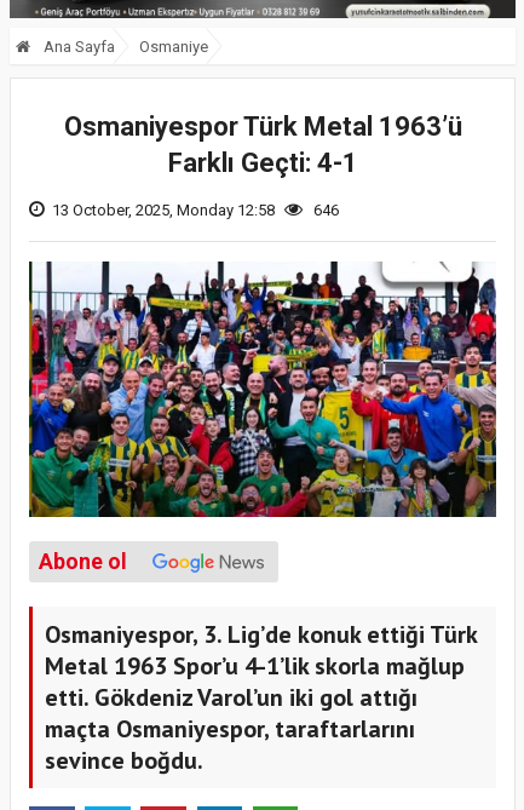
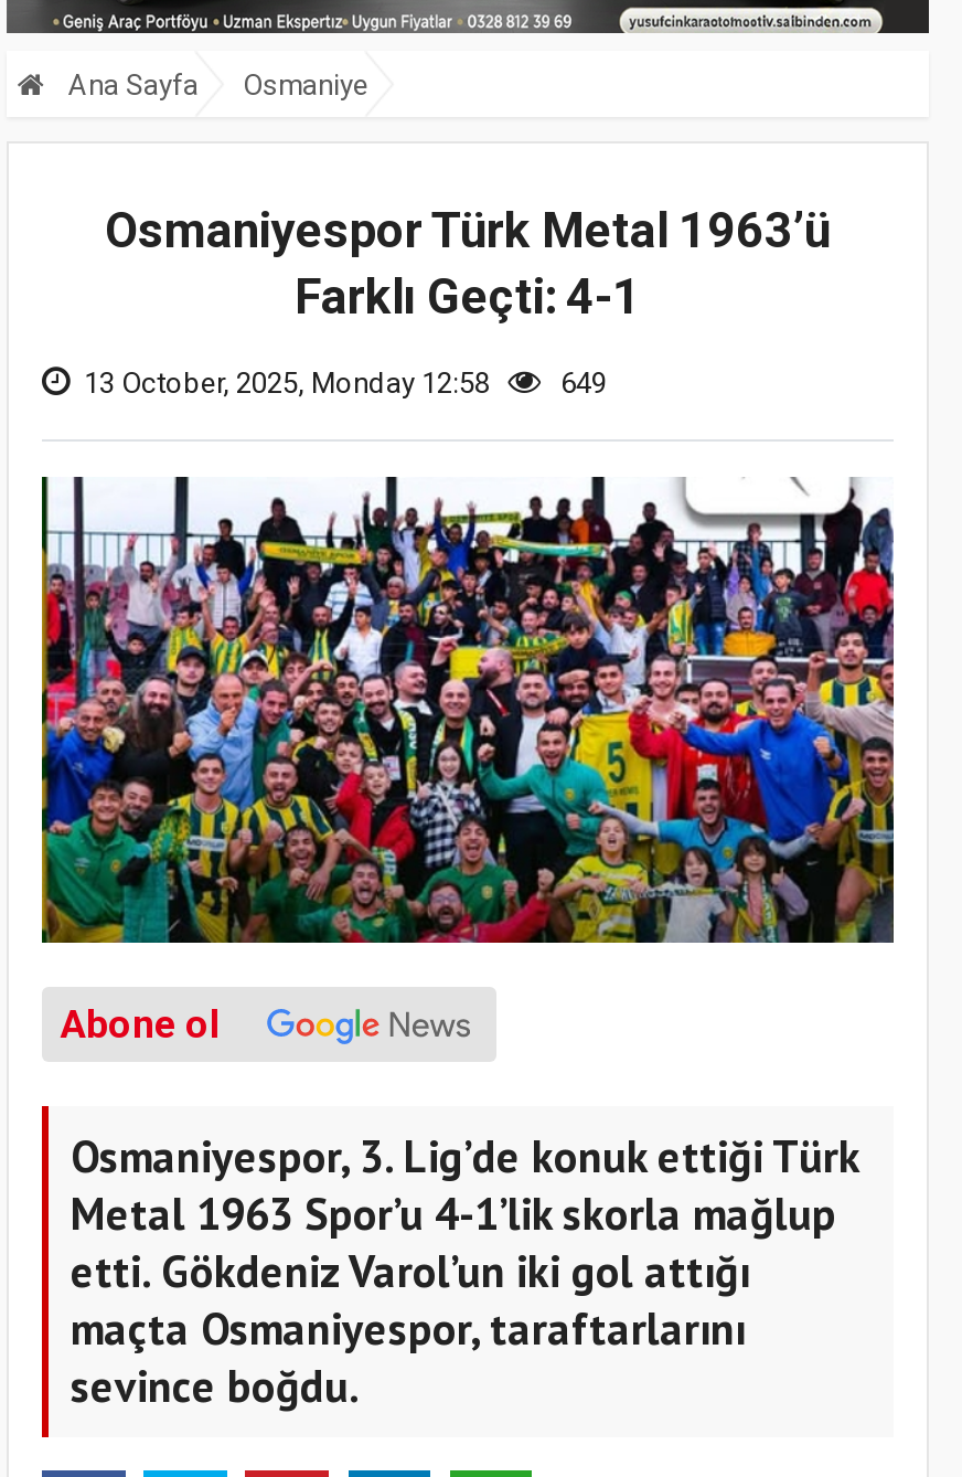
[52,201,339,219] 13 October, 2025, Monday 12:58 646 -> [84,366,607,399] 13 October, 2025, Monday 12:58 649

